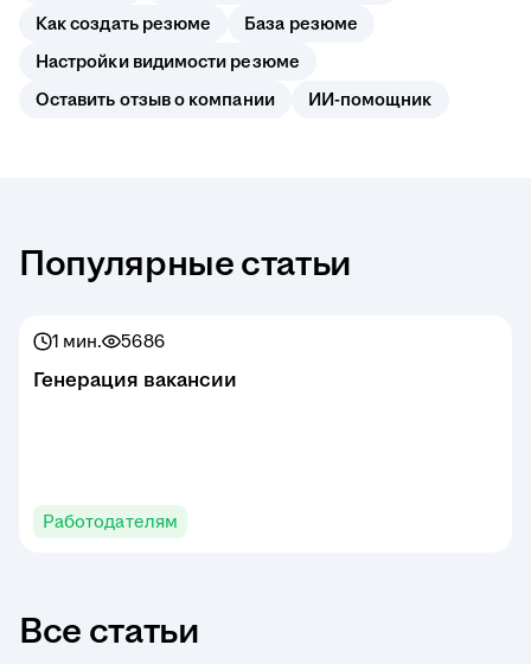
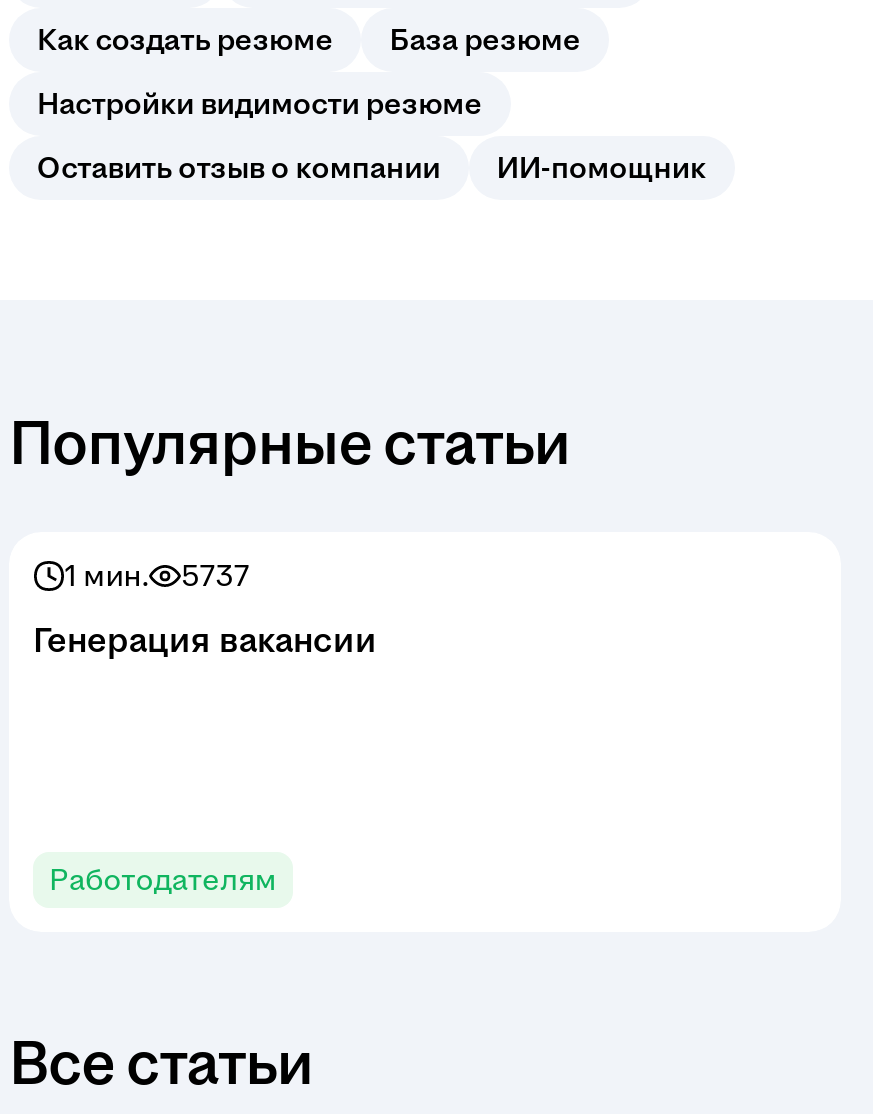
[52,331,164,351] 1 мин. 5686 -> [65,558,250,592] 1 мин. 5737

